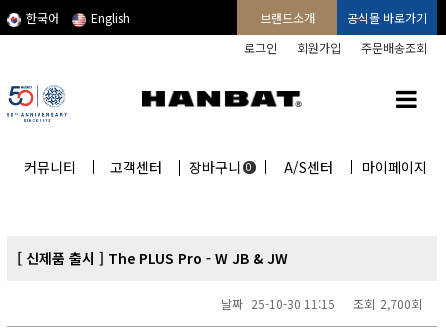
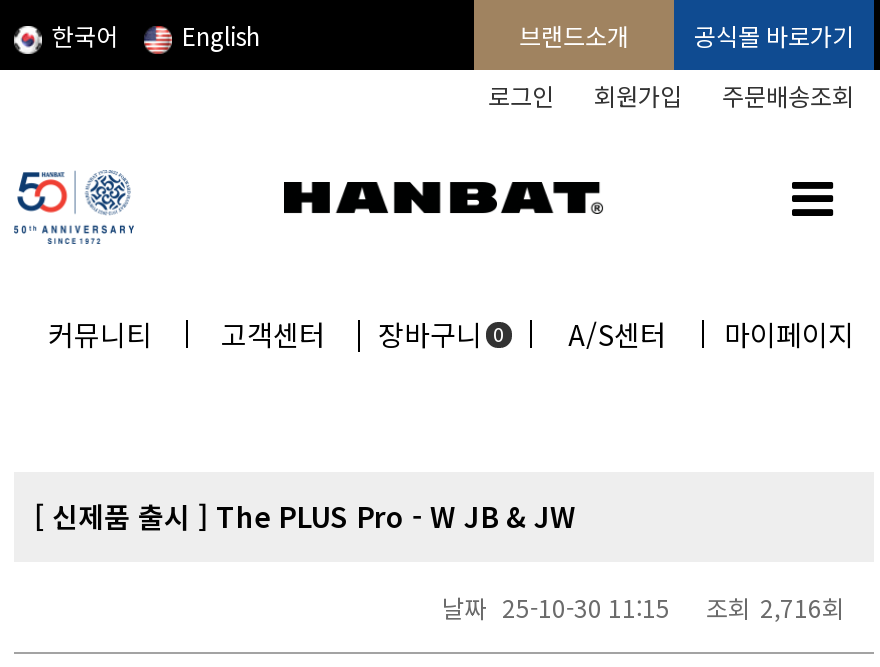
[221,295,422,312] 날짜 25-10-30 11:15 조회 2,700회 -> [442,590,844,624] 날짜 25-10-30 11:15 조회 2,716회

